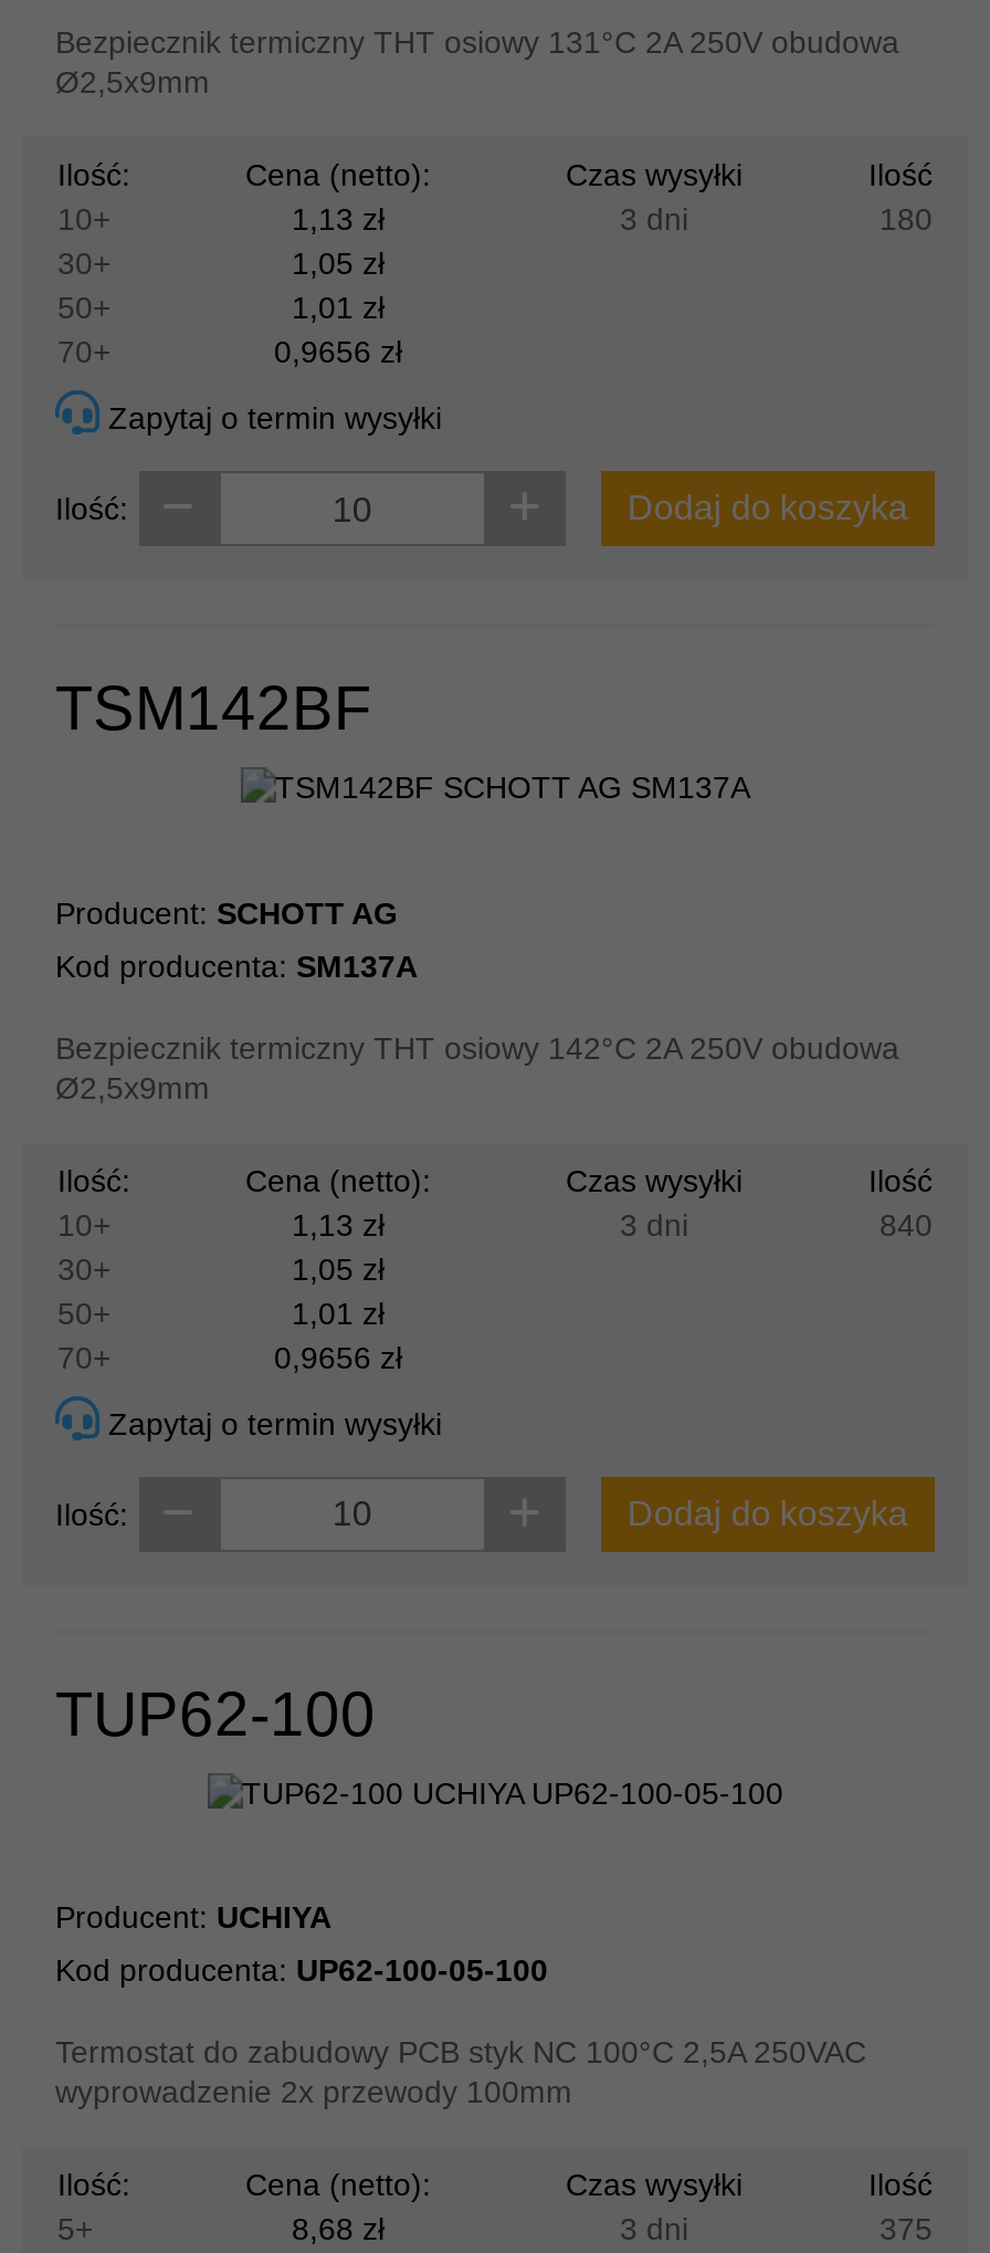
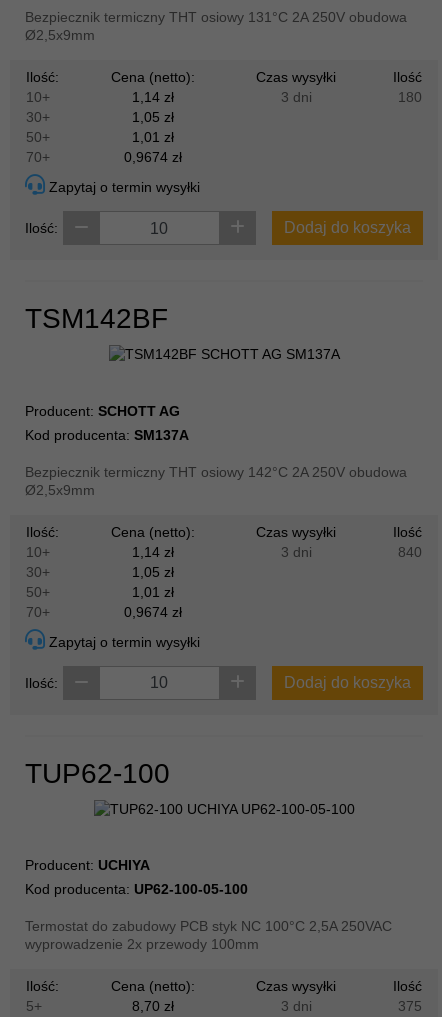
[292,202,385,237] 1,13 zł -> [132,89,174,105] 1,14 zł
[274,335,402,370] 0,9656 zł -> [124,149,182,165] 0,9674 zł
[292,1206,385,1242] 1,13 zł -> [132,544,174,560] 1,14 zł
[274,1339,402,1374] 0,9656 zł -> [124,604,182,620] 0,9674 zł
[292,2211,385,2246] 8,68 zł -> [132,998,174,1014] 8,70 zł

